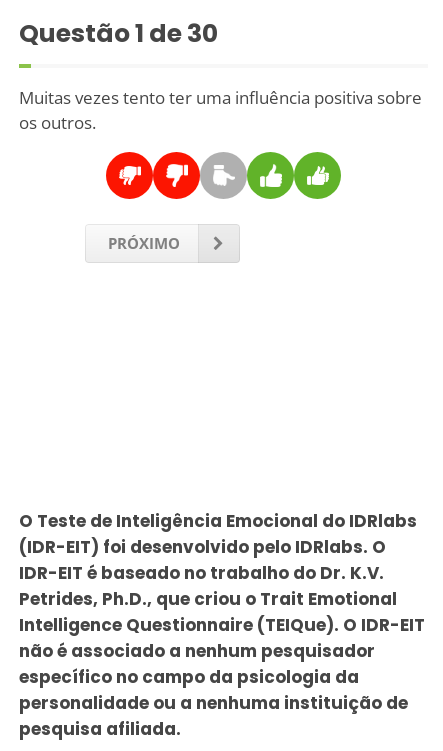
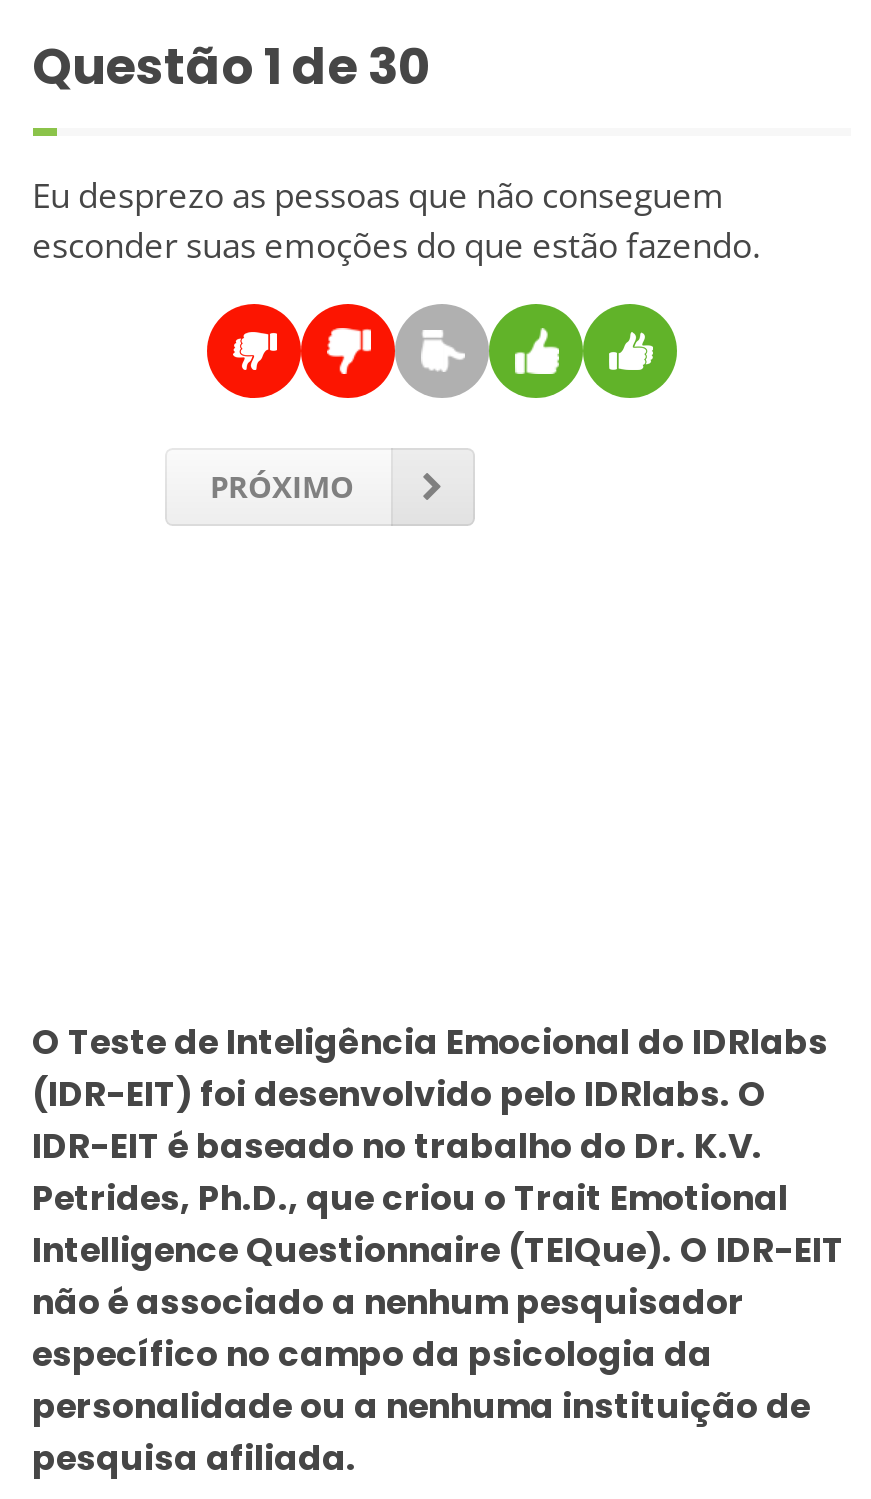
[18,86,421,134] Muitas vezes tento ter uma influência positiva sobre | os outros. -> [32,172,760,268] Eu desprezo as pessoas que não conseguem | esconder suas emoções do que estão fazendo.

